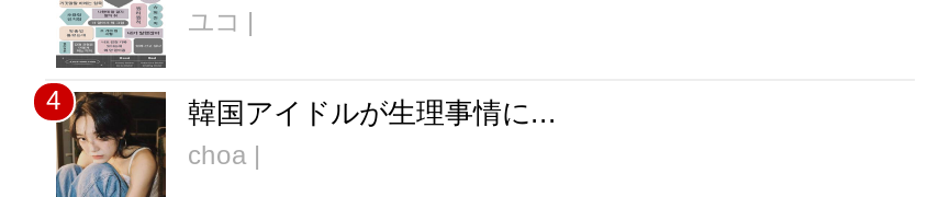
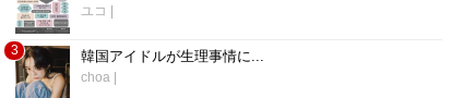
[46,84,62,115] 4 -> [10,42,18,57] 3

